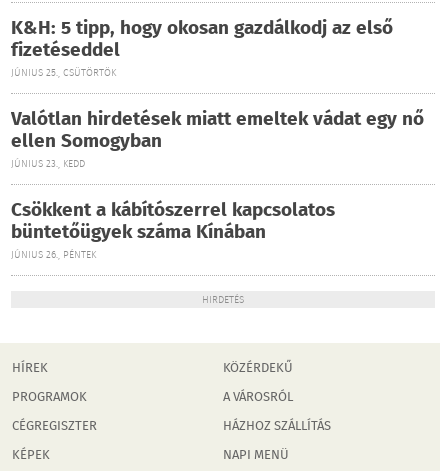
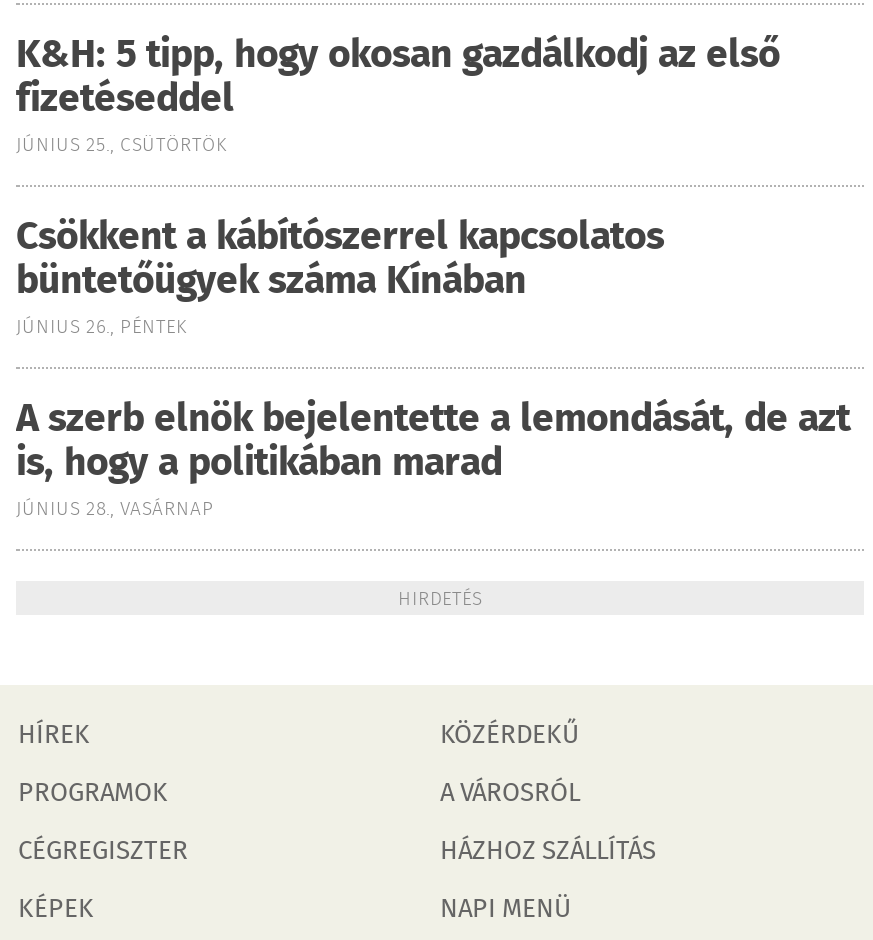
[11,105,424,172] Valótlan hirdetések miatt emeltek vádat egy nő | ellen Somogyban | JÚNIUS 23., KEDD -> none
moved [11,196,335,263] -> [16,209,664,343]: Csökkent a kábítószerrel kapcsolatos | büntetőügyek száma Kínában | JÚNIUS 26., PÉNTEK
none -> [16,391,850,525] A szerb elnök bejelentette a lemondását, de azt | is, hogy a politikában marad | JÚNIUS 28., VASÁRNAP

